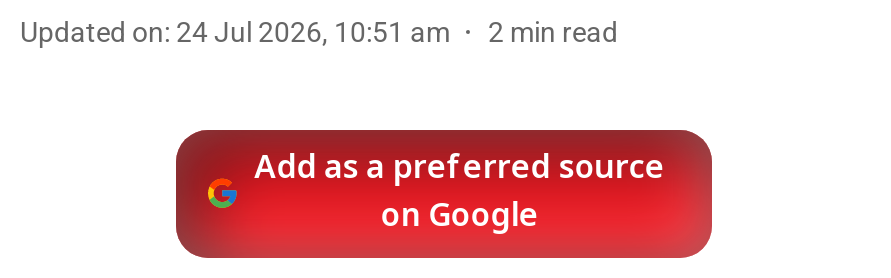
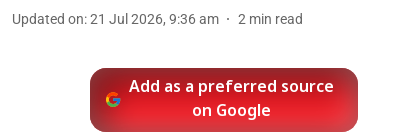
[20,16,450,48] Updated on: 24 Jul 2026, 10:51 am -> [12,11,219,27] Updated on: 21 Jul 2026, 9:36 am

